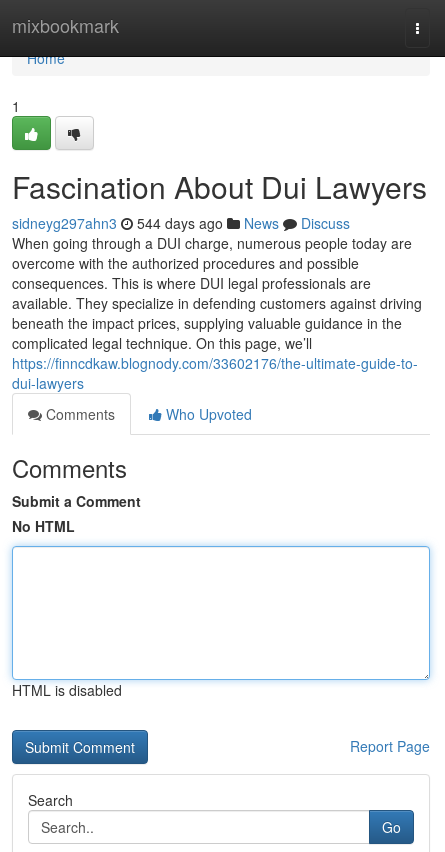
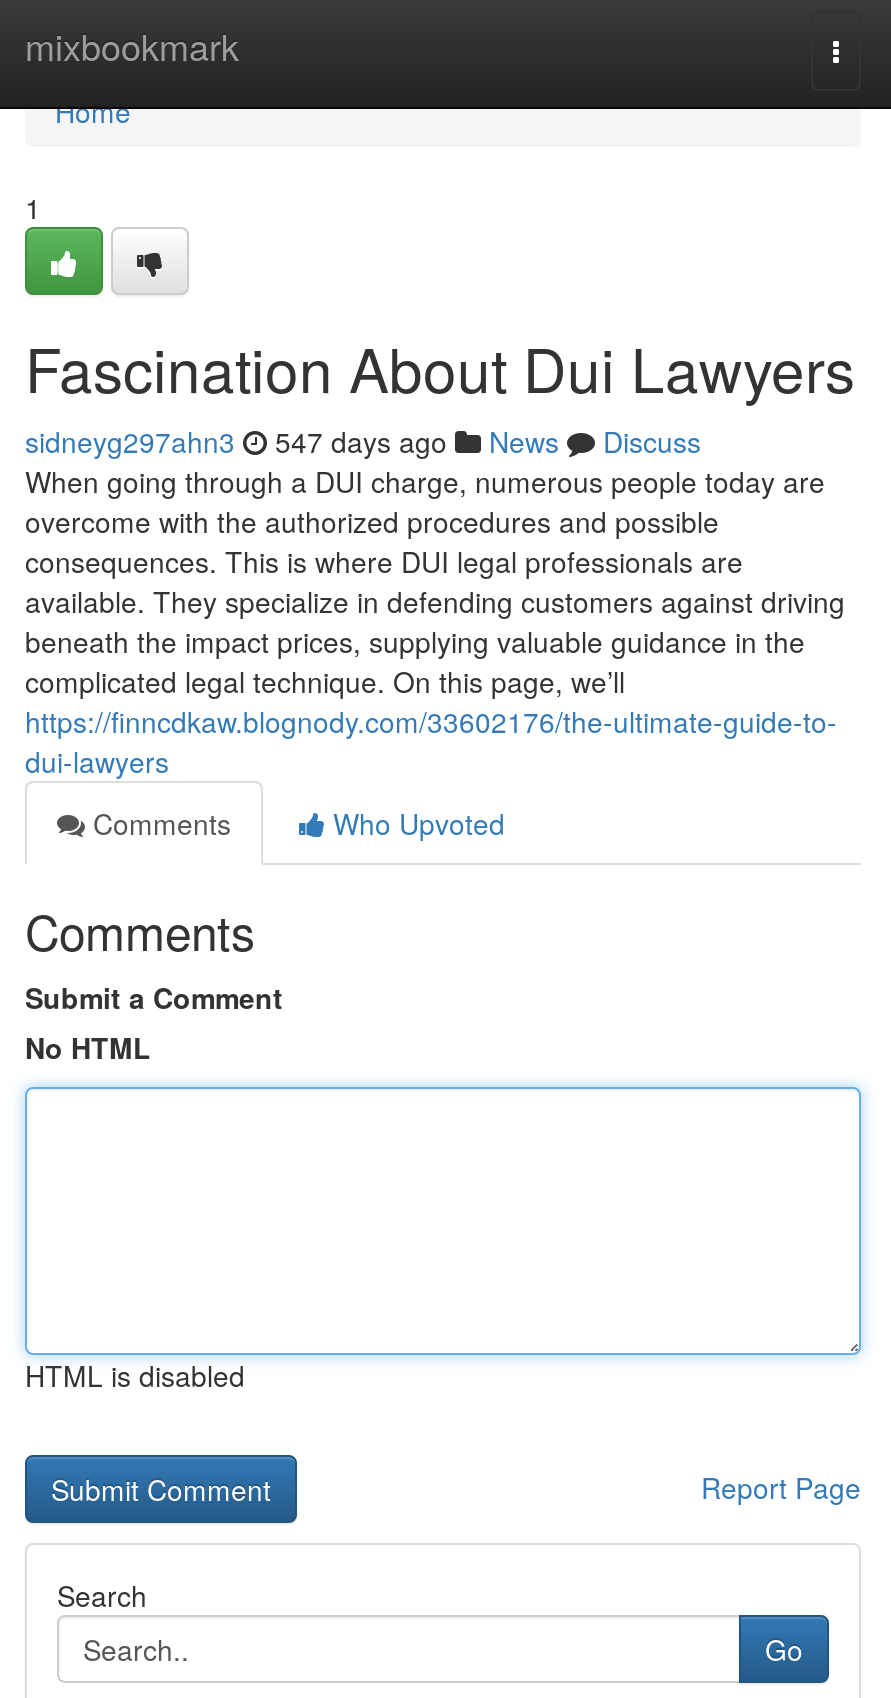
[12,213,350,233] sidneyg297ahn3 544 days ago News Discuss -> [25,421,701,461] sidneyg297ahn3 547 days ago News Discuss

